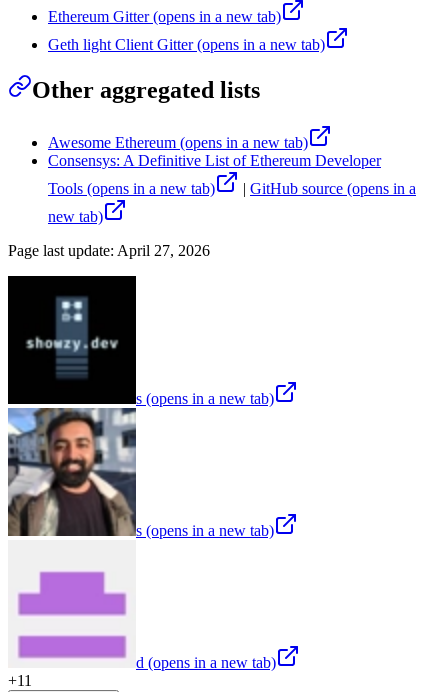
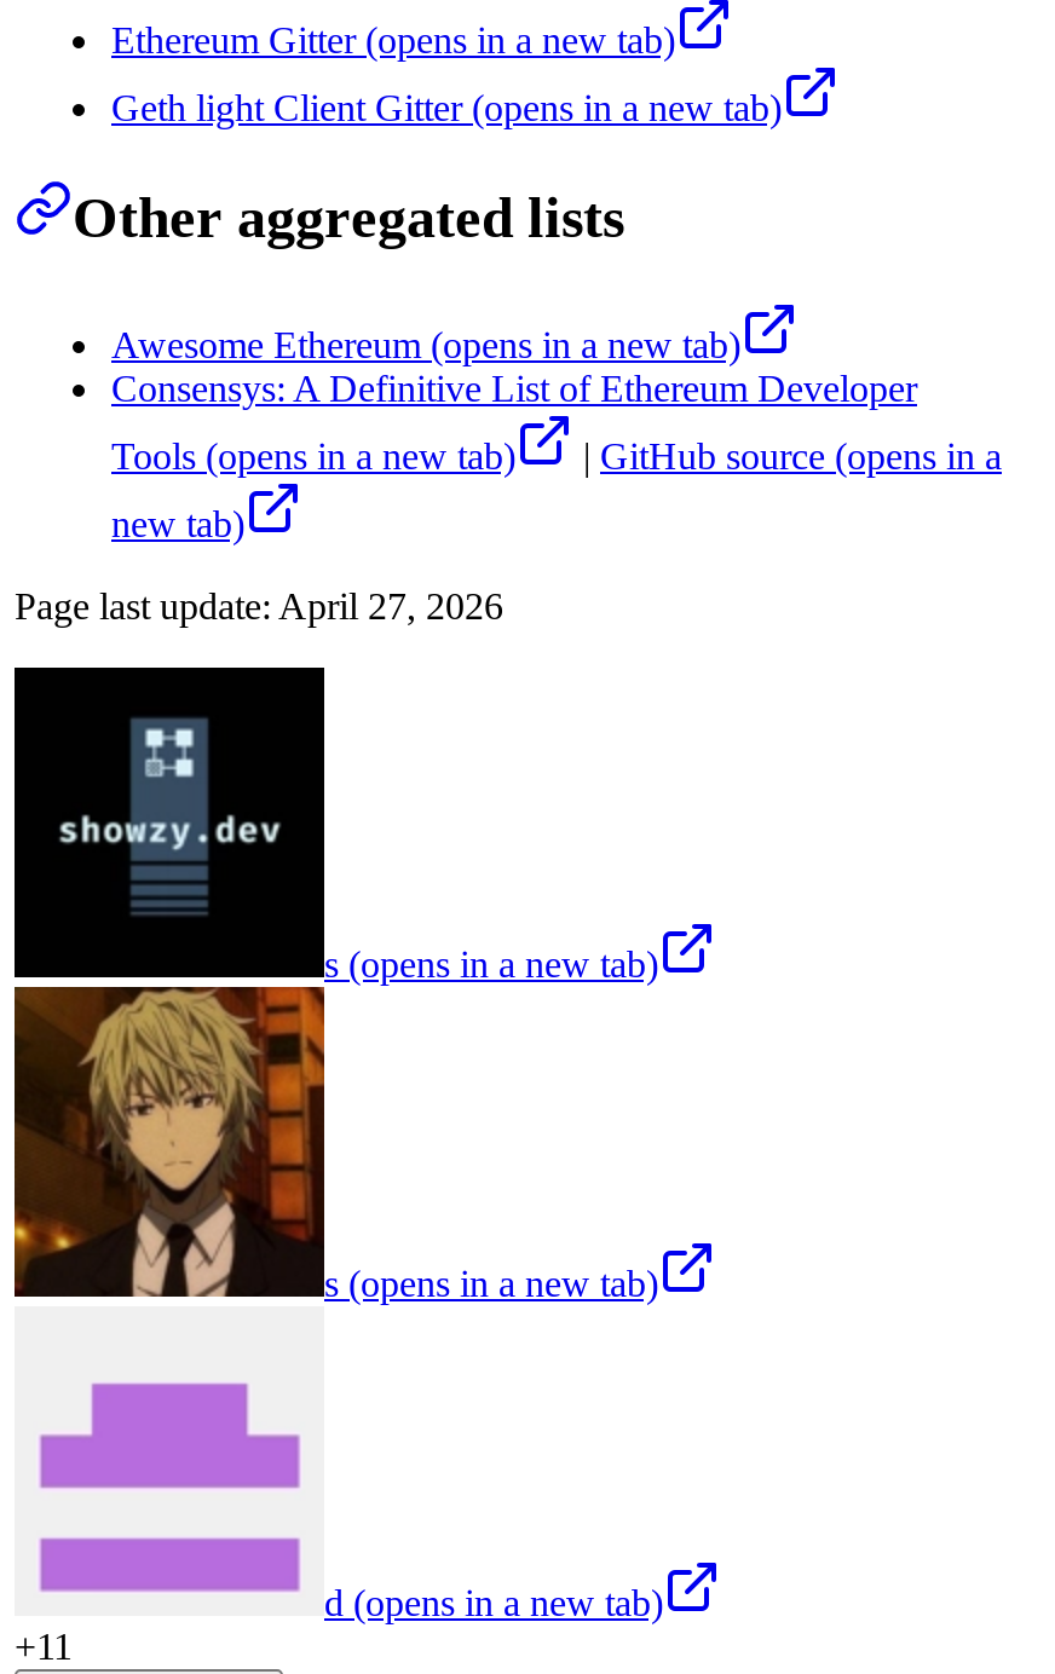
[7,407,137,537] [image] -> [12,985,327,1299] [image]

